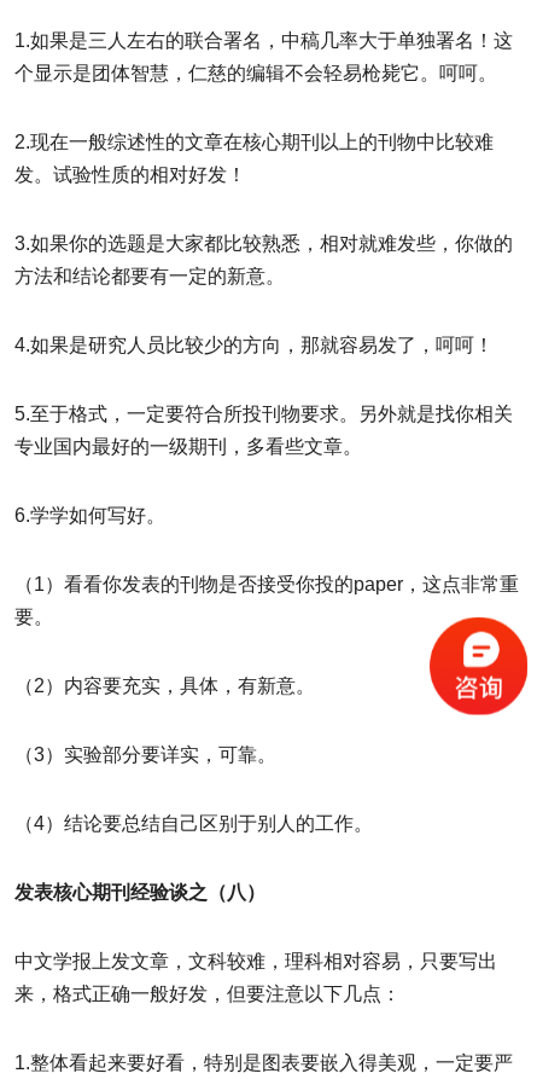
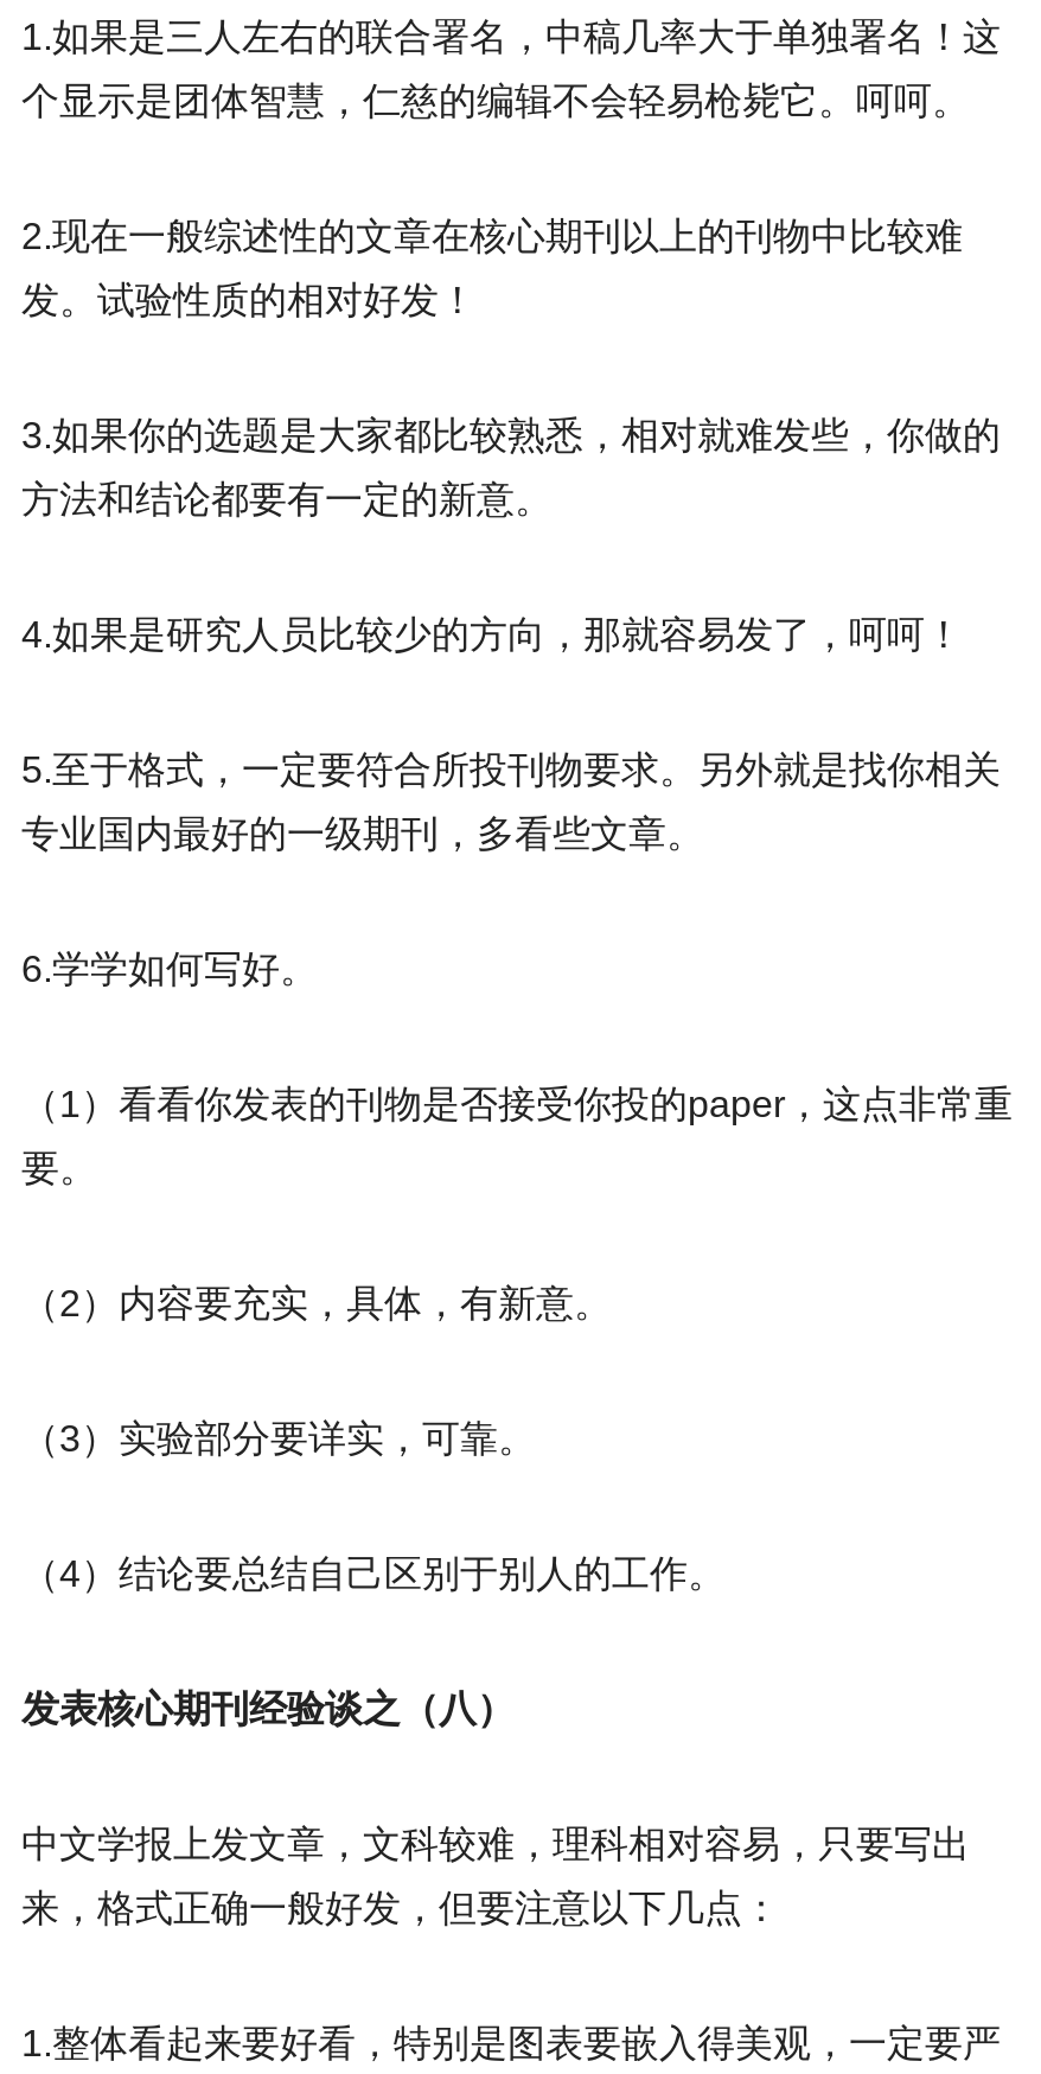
[428,616,529,717] [image] -> none

